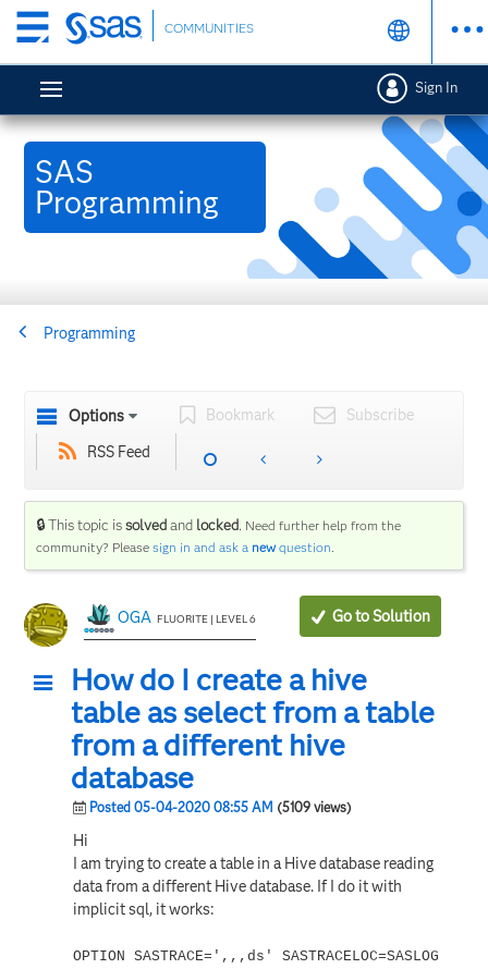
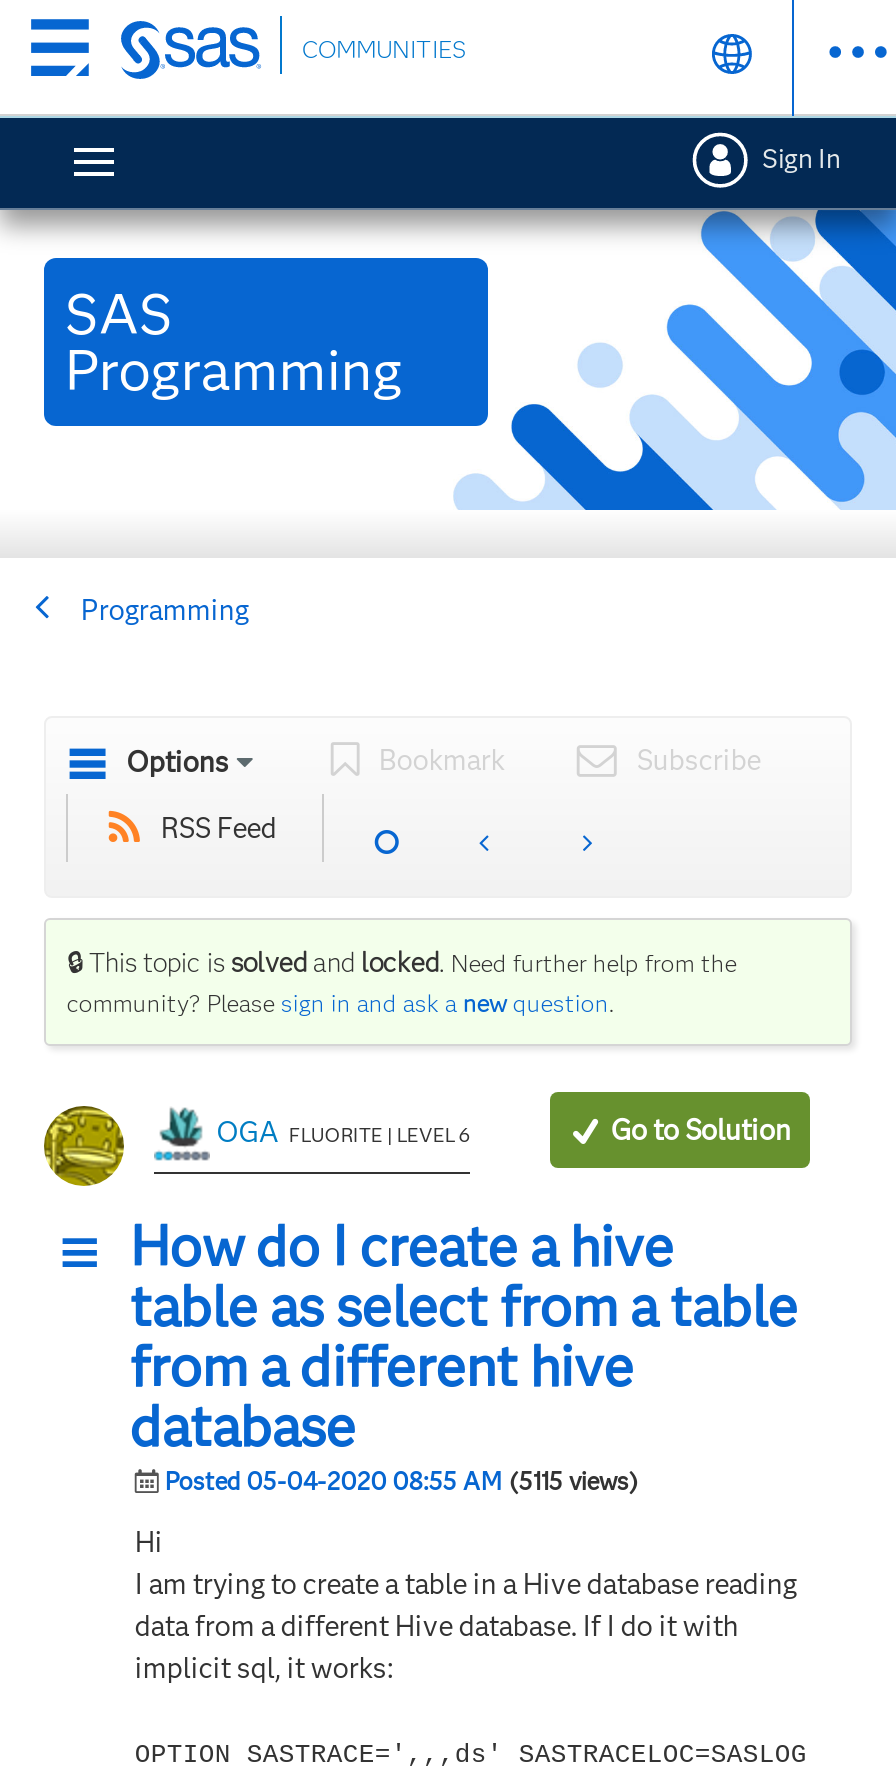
[90,799,352,815] Posted 05-04-2020 08:55 AM (5109 views) -> [165,1465,639,1495] Posted 05-04-2020 08:55 AM (5115 views)

